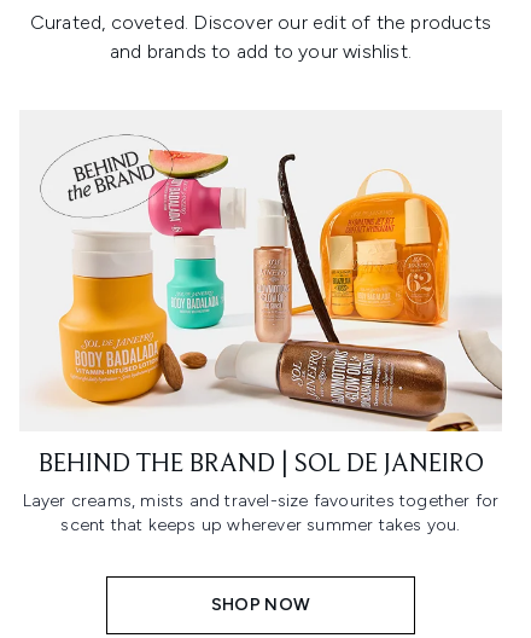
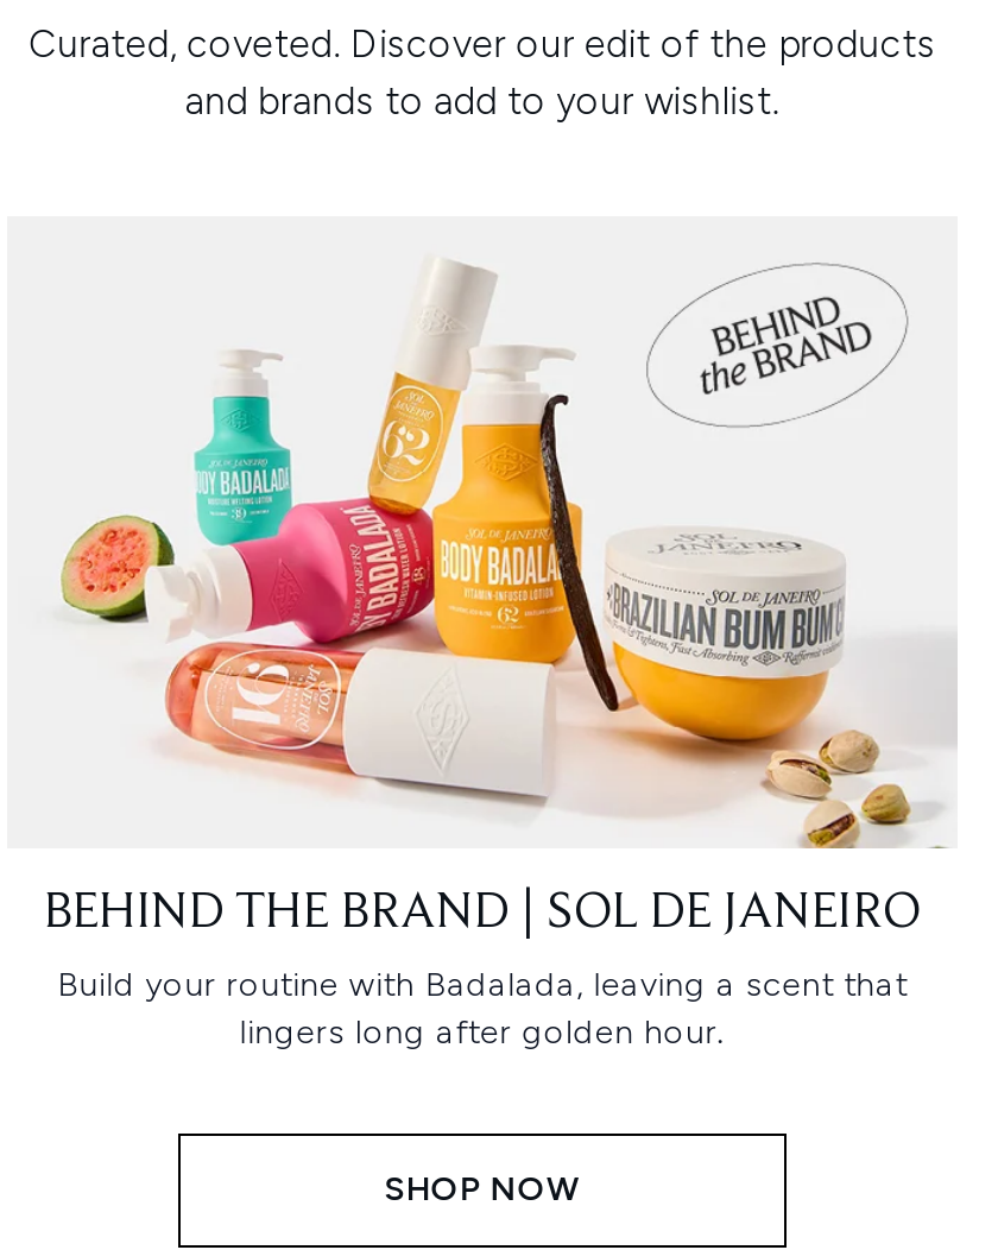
[40,134,503,433] [image] -> [59,261,958,851] [image]
[22,491,499,536] Layer creams, mists and travel-size favourites together for | scent that keeps up wherever summer takes you. -> [57,965,907,1053] Build your routine with Badalada, leaving a scent that | lingers long after golden hour.

